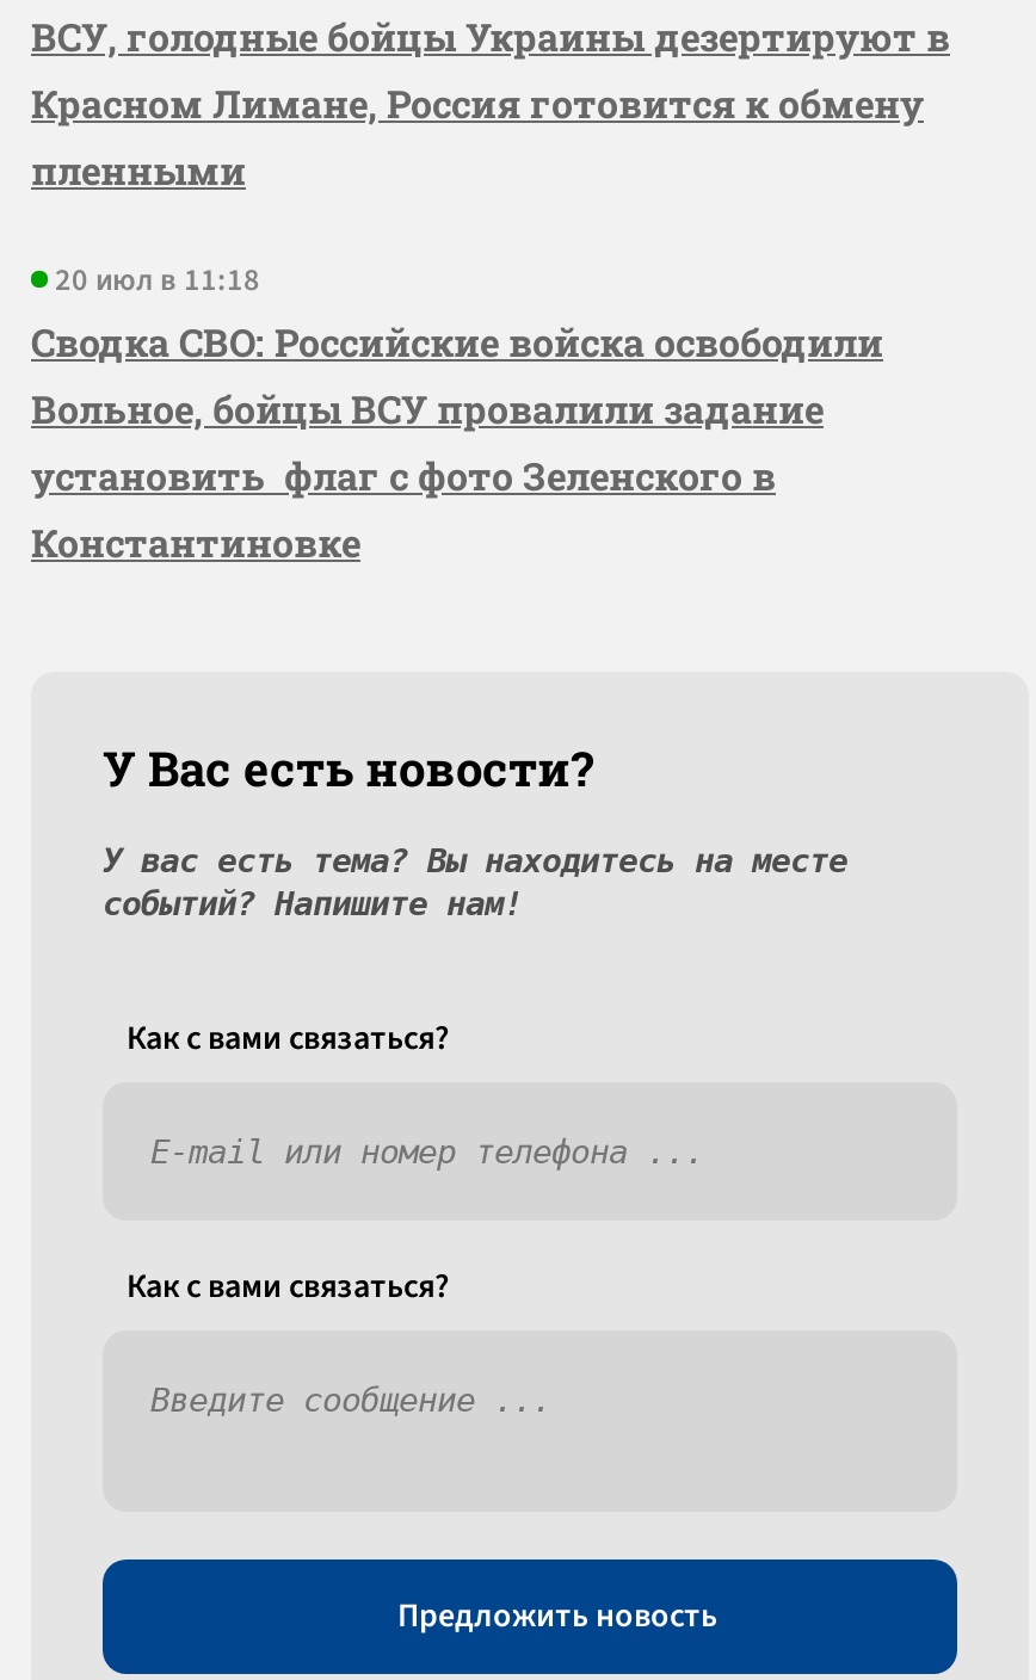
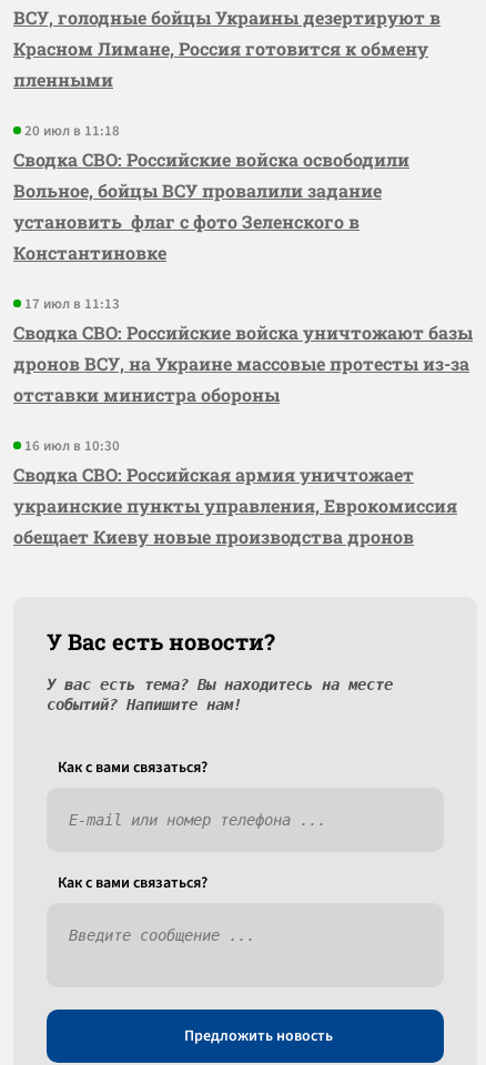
none -> [13,294,473,548] 17 июл в 11:13 | Сводка СВО: Российские войска уничтожают базы | дронов ВСУ, на Украине массовые протесты из-за | отставки министра обороны | 16 июл в 10:30 | Сводка СВО: Российская армия уничтожает | украинские пункты управления, Еврокомиссия | обещает Киеву новые производства дронов

